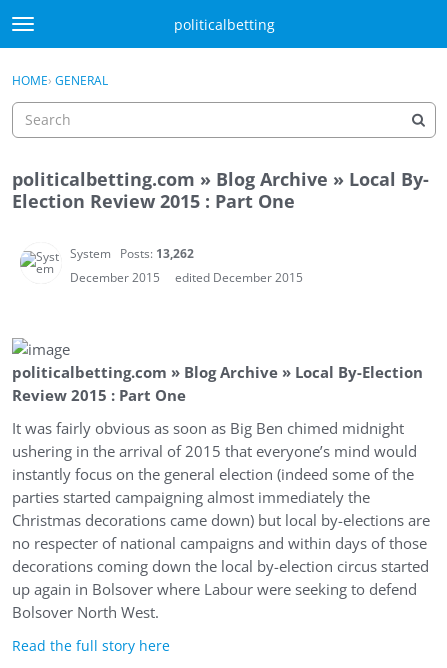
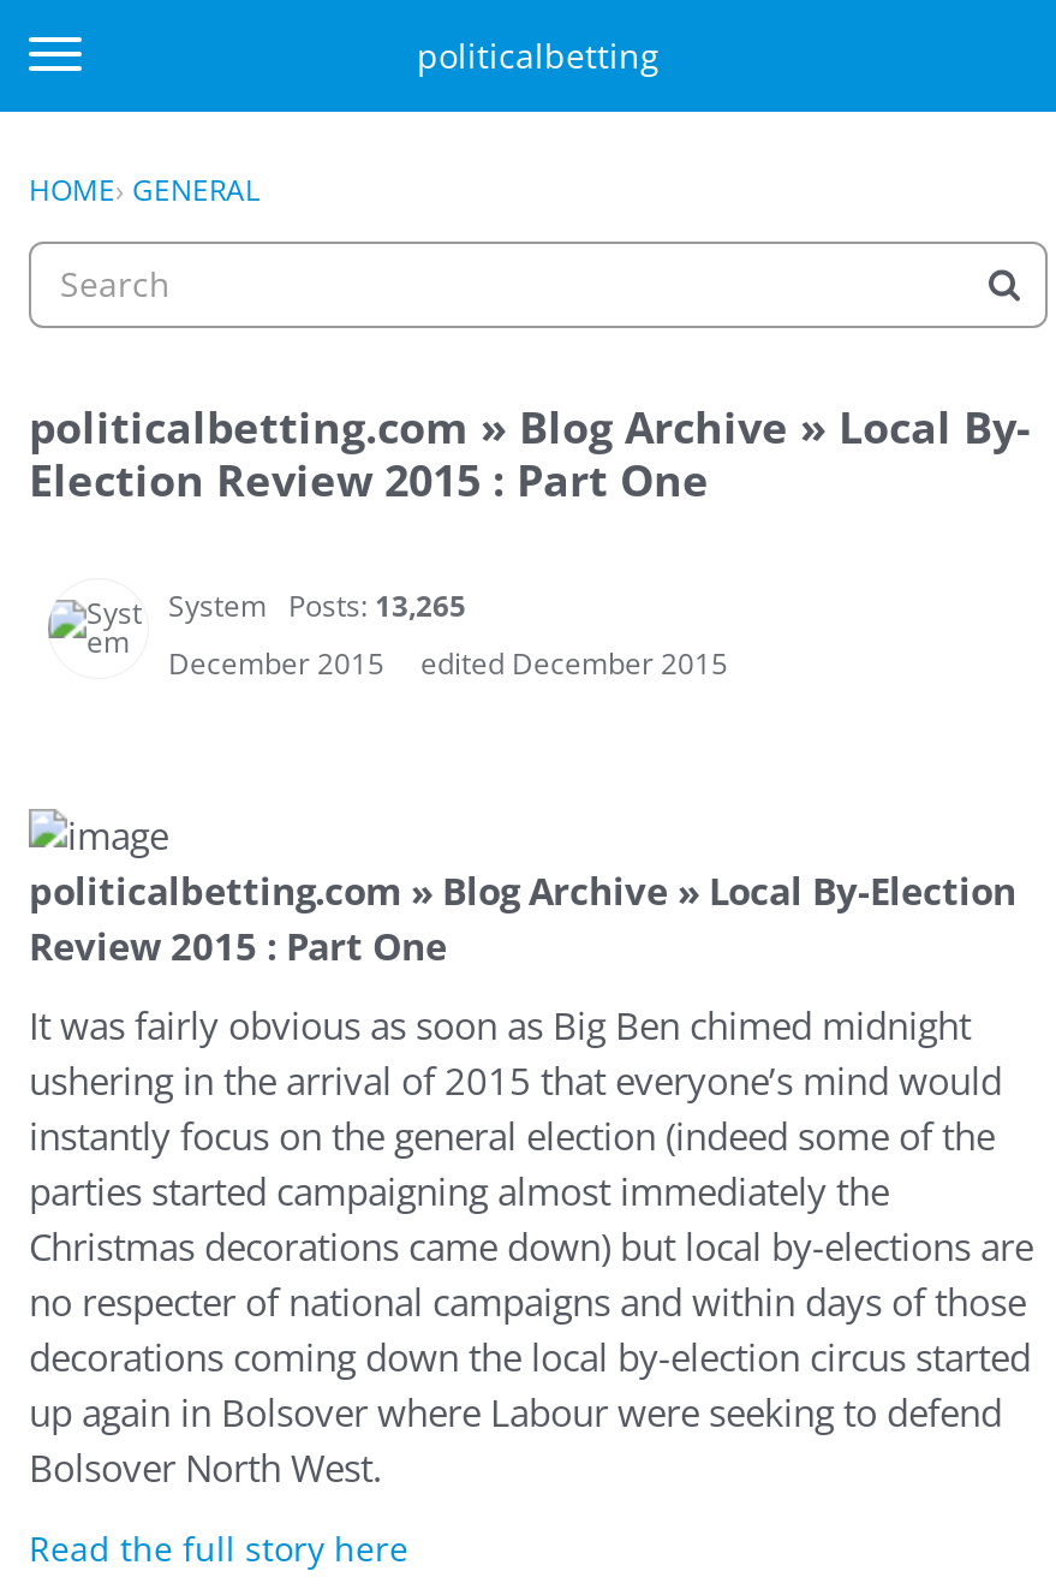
[70,245,194,262] System Posts: 13,262 -> [168,585,466,626] System Posts: 13,265

